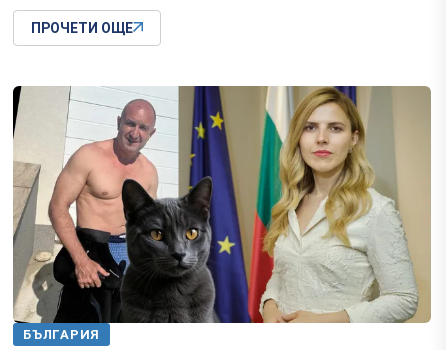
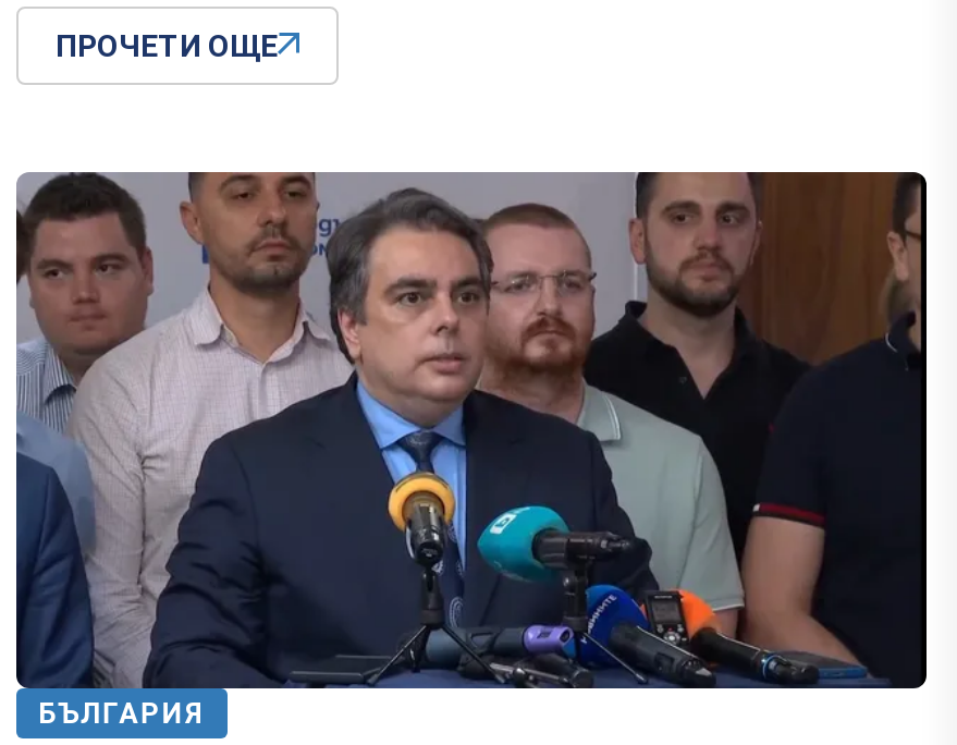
[13,85,431,324] [image] -> [14,169,929,692] [image]

